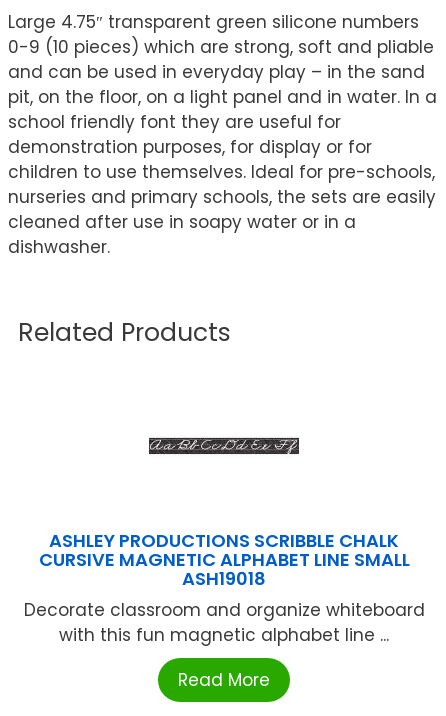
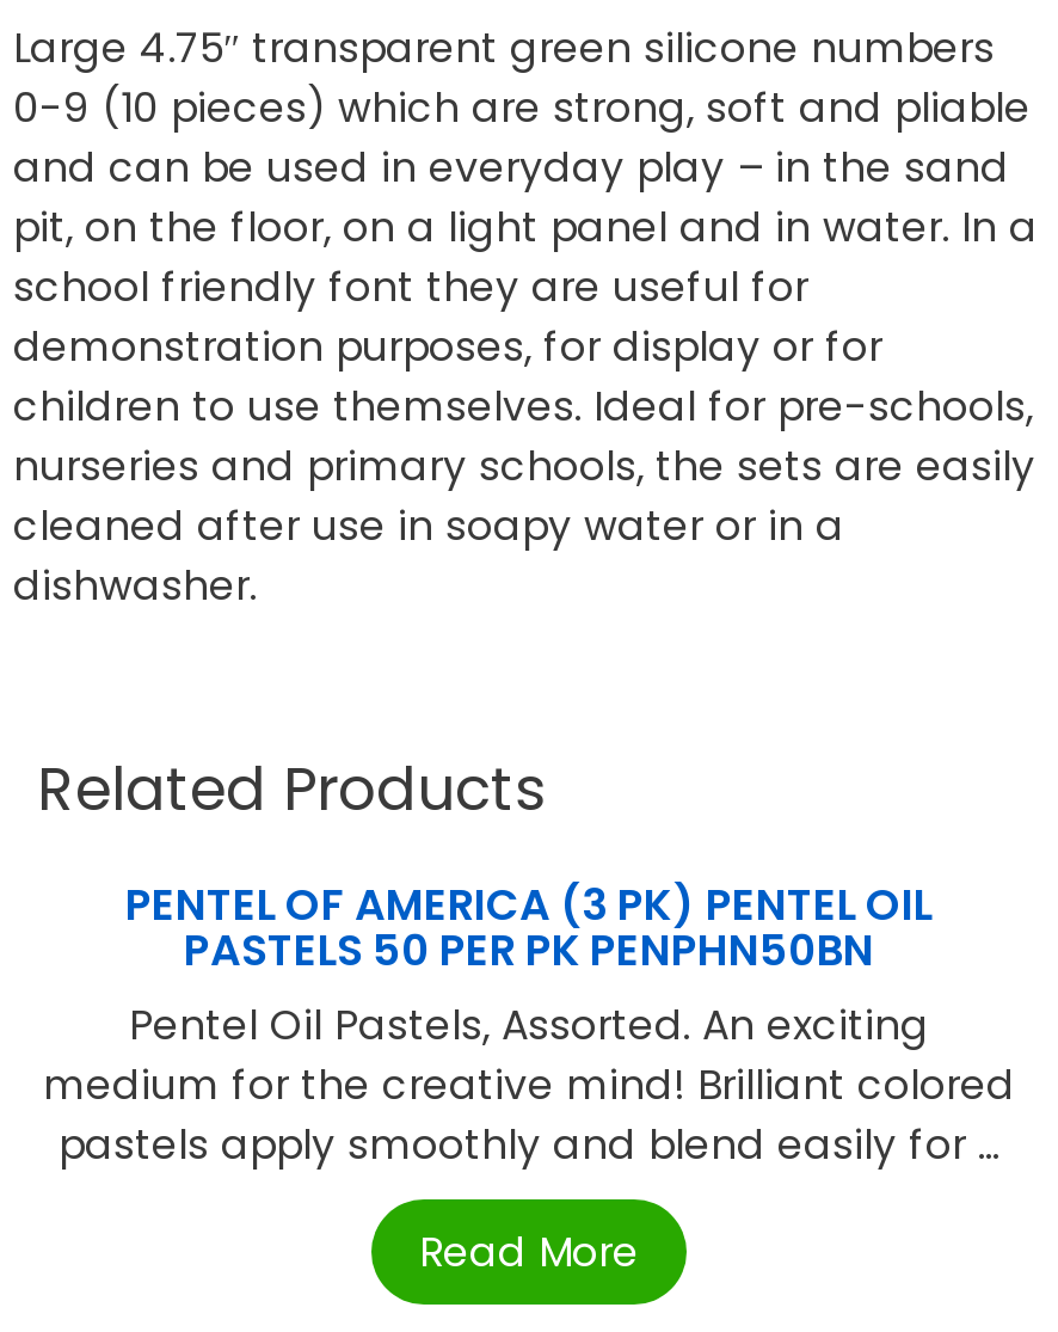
[23,528,424,647] ASHLEY PRODUCTIONS SCRIBBLE CHALK | CURSIVE MAGNETIC ALPHABET LINE SMALL | ASH19018 | Decorate classroom and organize whiteboard | with this fun magnetic alphabet line ... -> [43,876,1015,1174] PENTEL OF AMERICA (3 PK) PENTEL OIL | PASTELS 50 PER PK PENPHN50BN | Pentel Oil Pastels, Assorted. An exciting | medium for the creative mind! Brilliant colored | pastels apply smoothly and blend easily for ...

